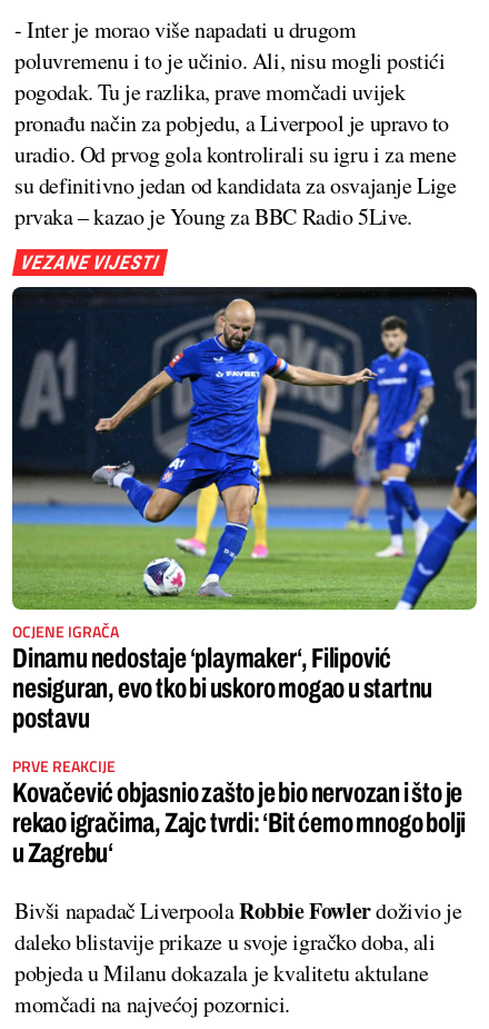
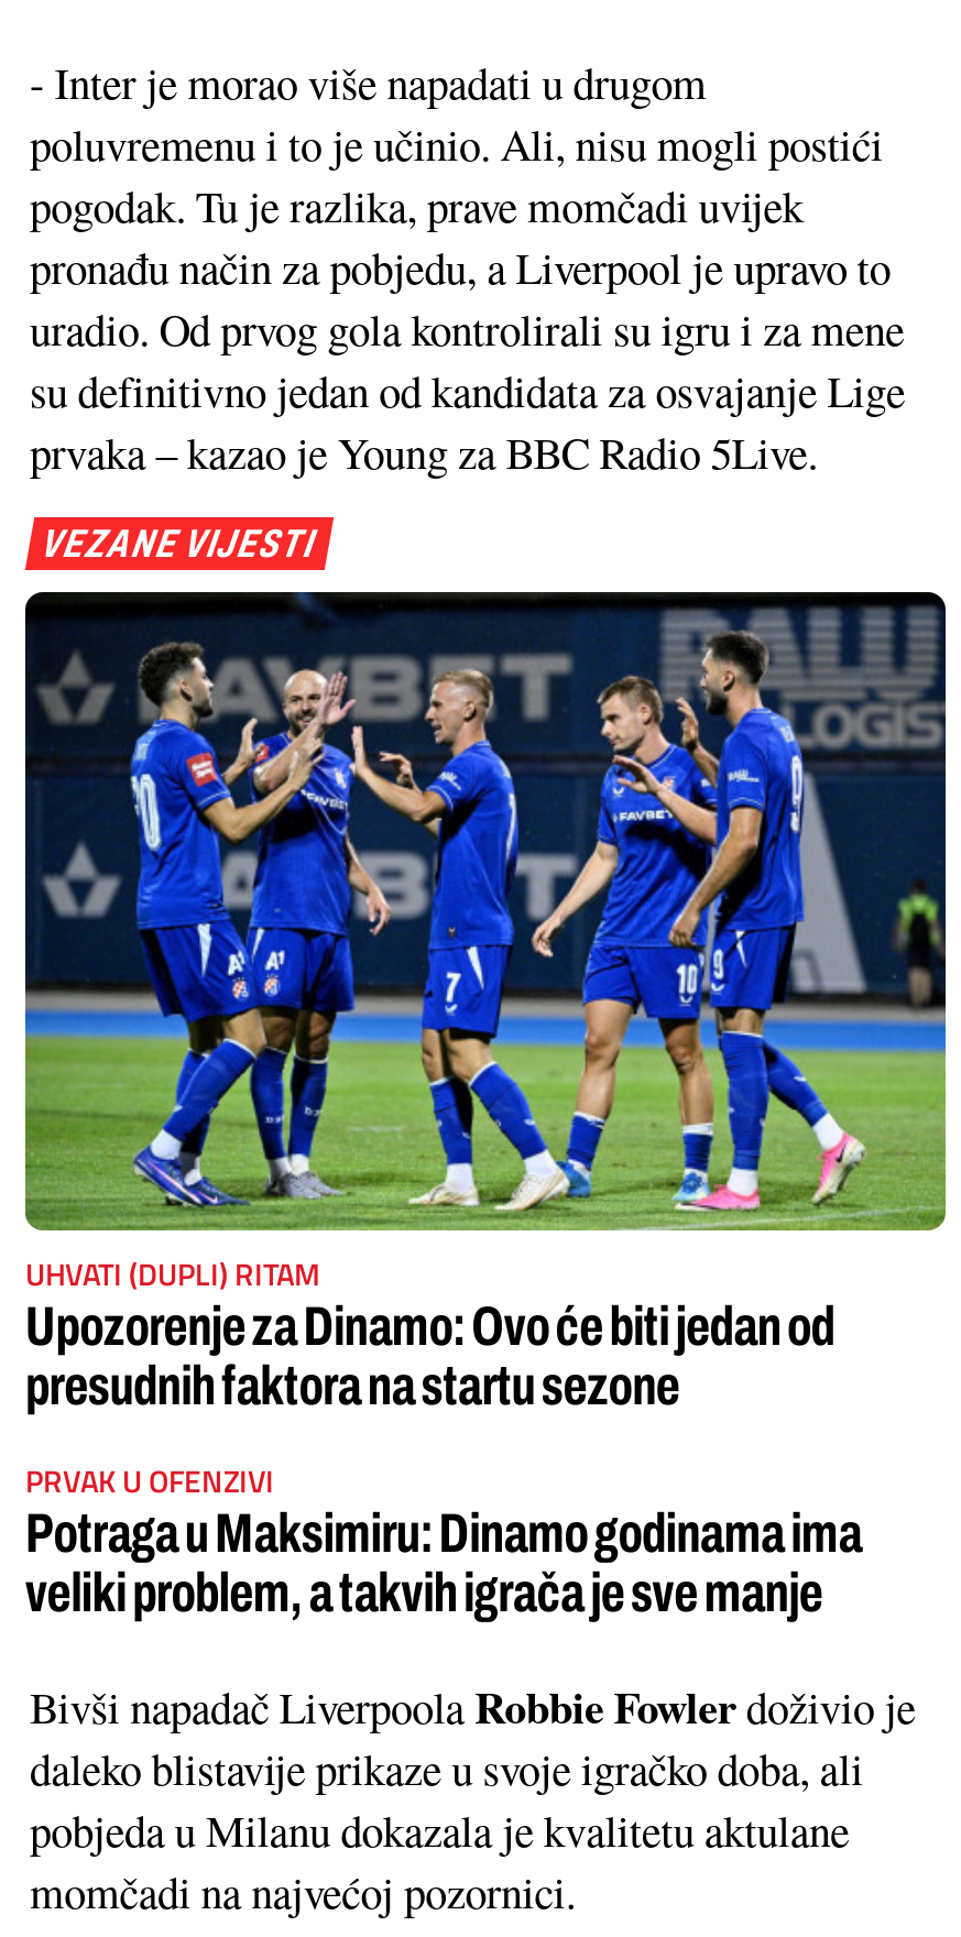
[11,287,478,733] [image] | OCJENE IGRAČA | Dinamu nedostaje ‘playmaker‘, Filipović | nesiguran, evo tko bi uskoro mogao u startnu | postavu -> [25,592,948,1415] [image] | UHVATI (DUPLI) RITAM | Upozorenje za Dinamo: Ovo će biti jedan od | presudnih faktora na startu sezone
[12,754,466,868] PRVE REAKCIJE | Kovačević objasnio zašto je bio nervozan i što je | rekao igračima, Zajc tvrdi: ‘Bit ćemo mnogo bolji | u Zagrebu‘ -> [25,1457,862,1622] PRVAK U OFENZIVI | Potraga u Maksimiru: Dinamo godinama ima | veliki problem, a takvih igrača je sve manje

